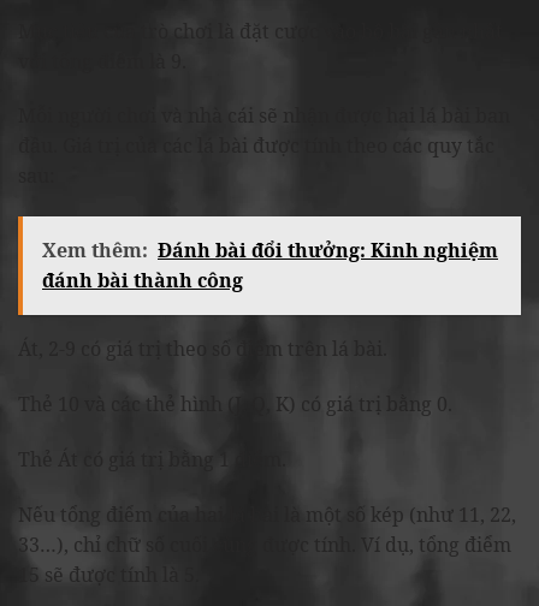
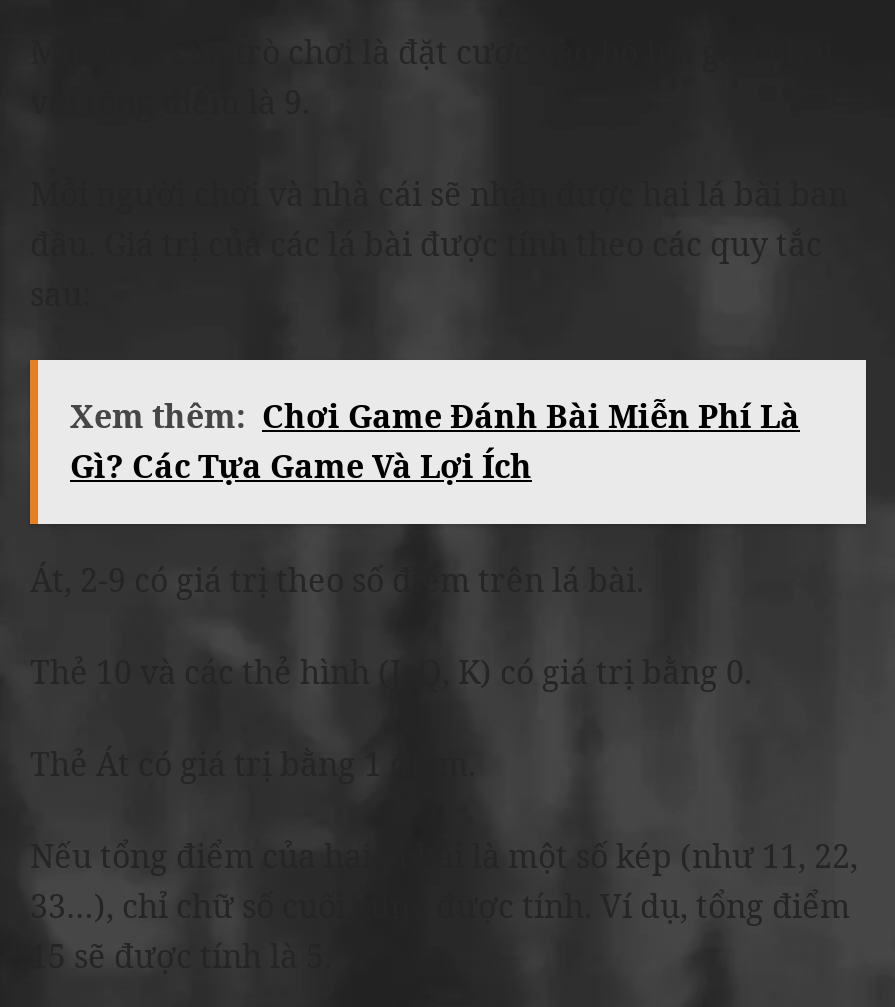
[42,237,498,294] Xem thêm: Đánh bài đổi thưởng: Kinh nghiệm | đánh bài thành công -> [70,395,800,489] Xem thêm: Chơi Game Đánh Bài Miễn Phí Là | Gì? Các Tựa Game Và Lợi Ích

